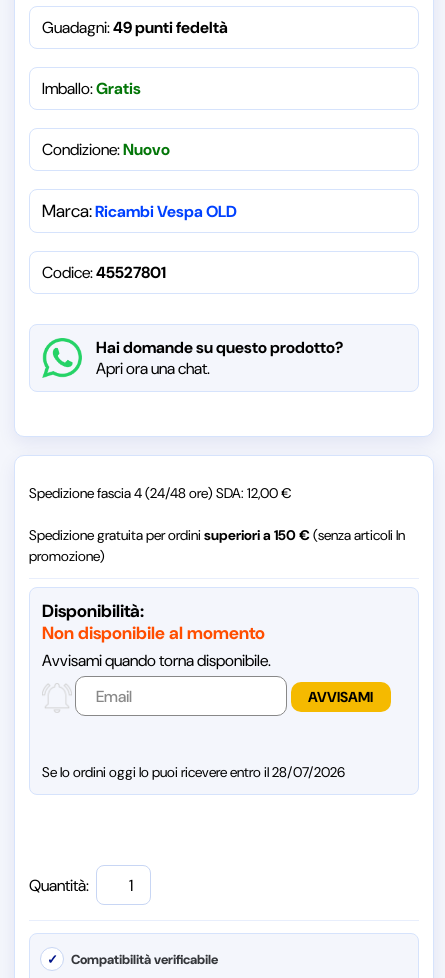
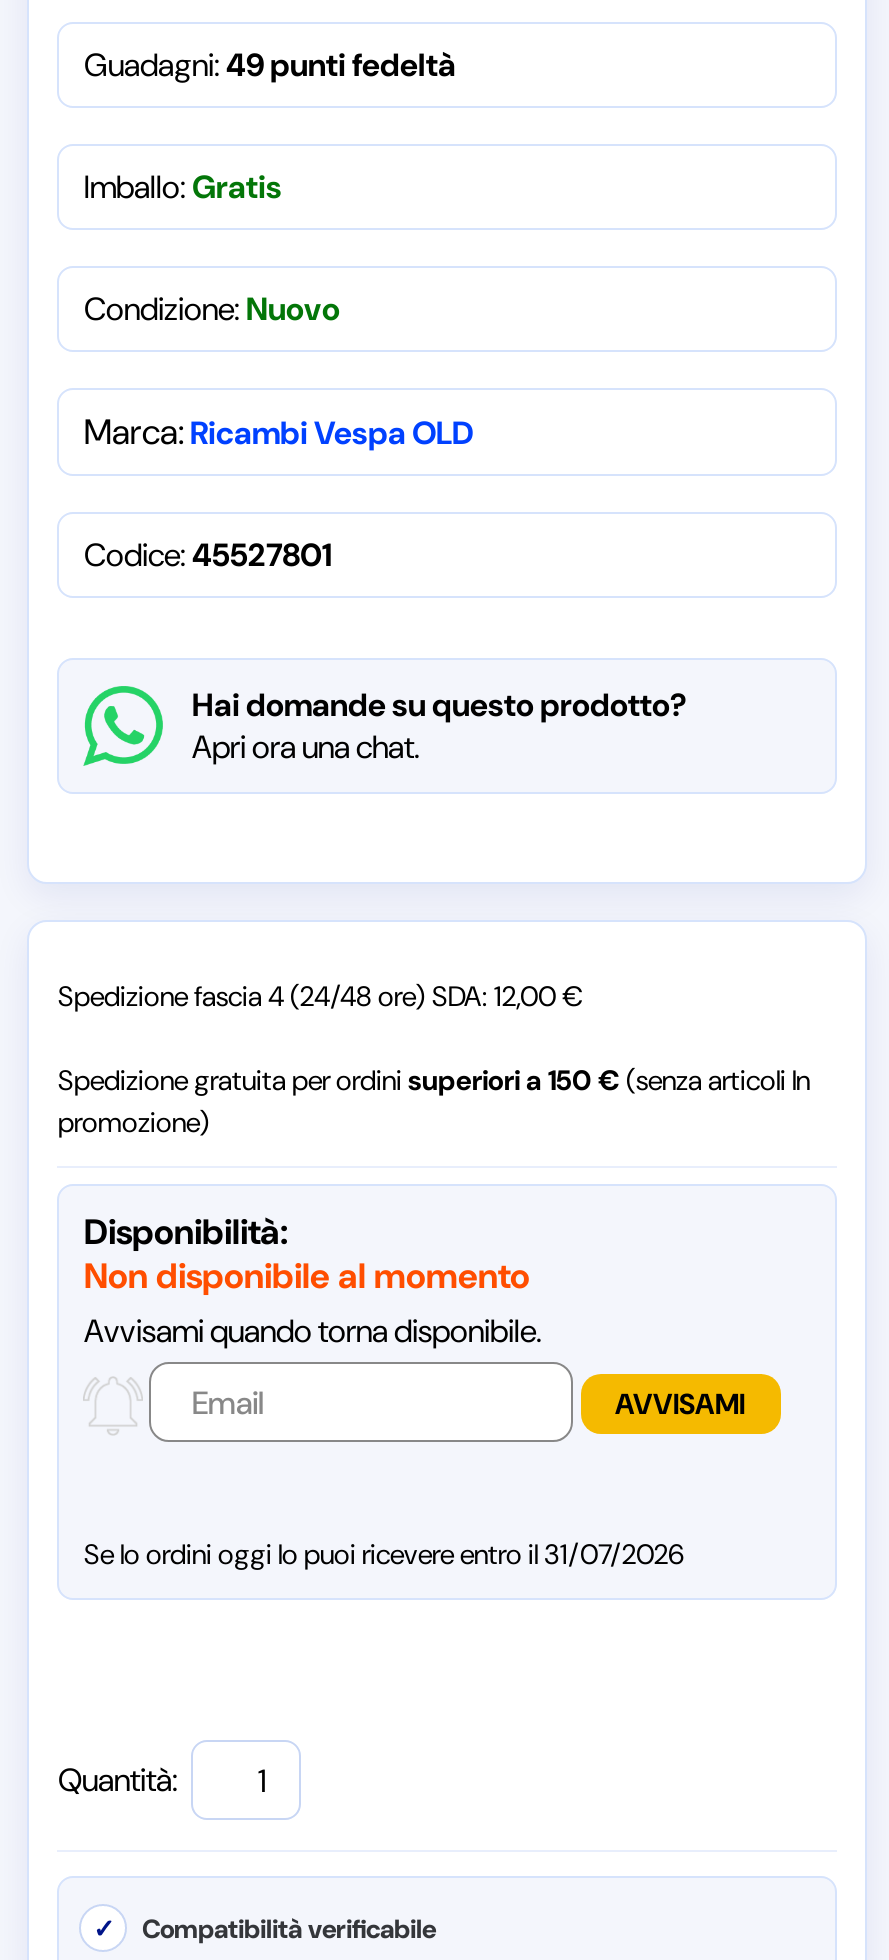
[42,763,345,781] Se lo ordini oggi lo puoi ricevere entro il 28/07/2026 -> [84,1536,684,1572] Se lo ordini oggi lo puoi ricevere entro il 31/07/2026

